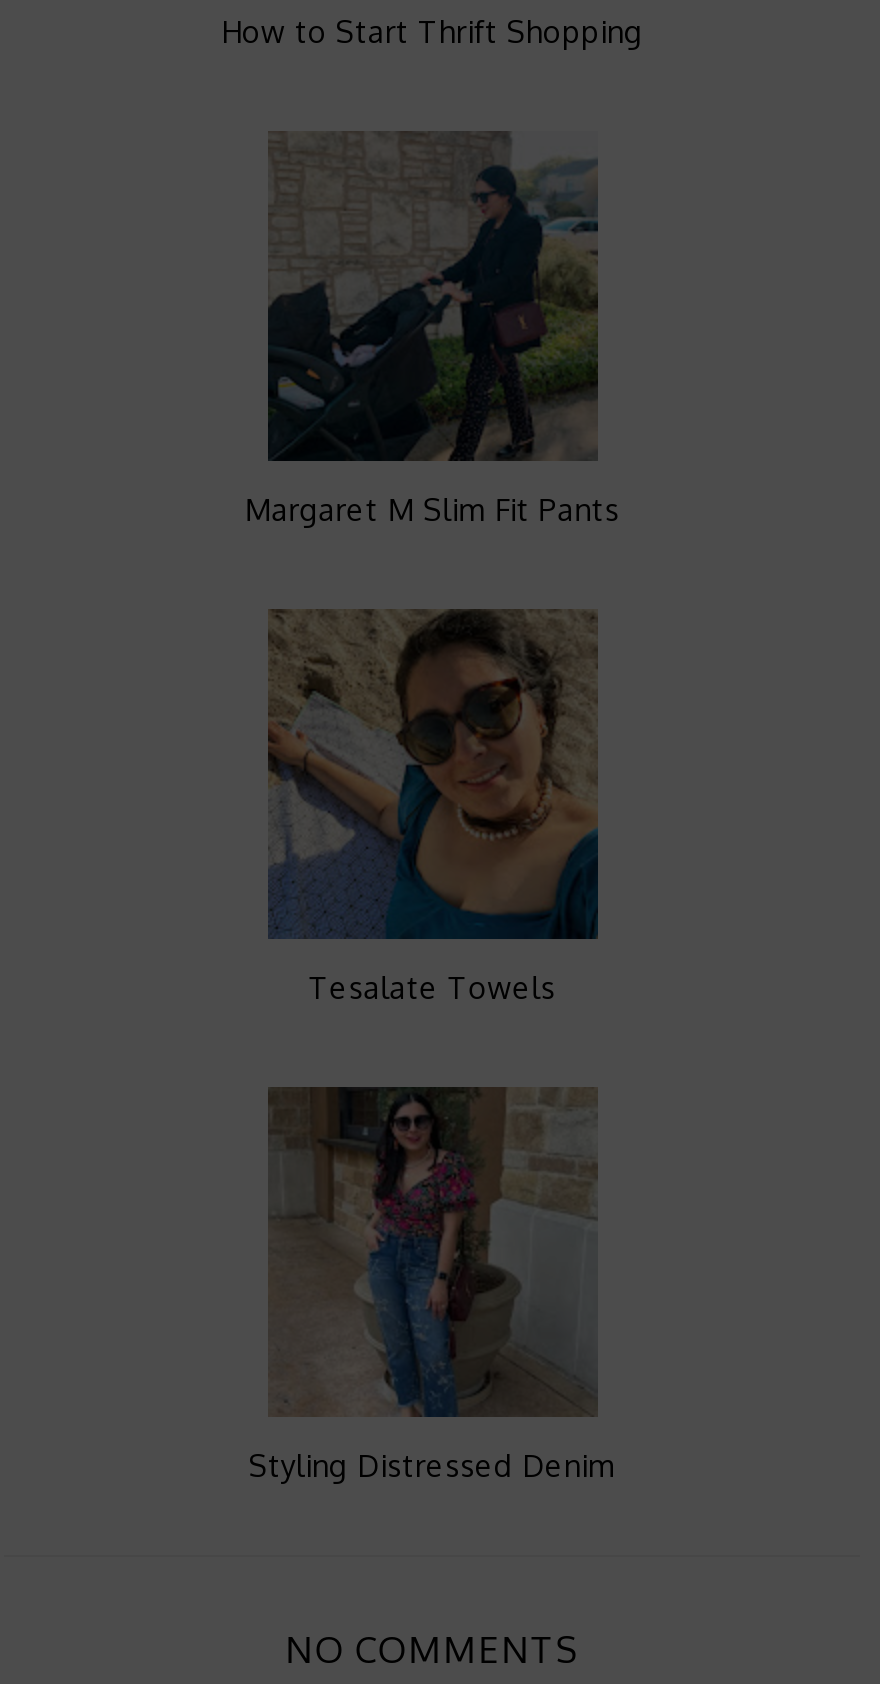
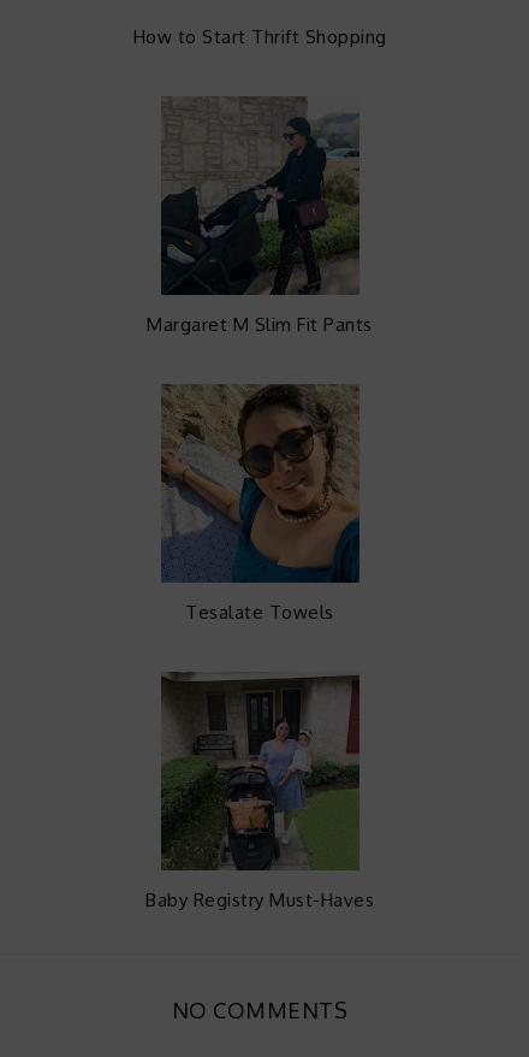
[249,1085,615,1484] [image] | Styling Distressed Denim -> [145,672,374,911] [image] | Baby Registry Must-Haves

